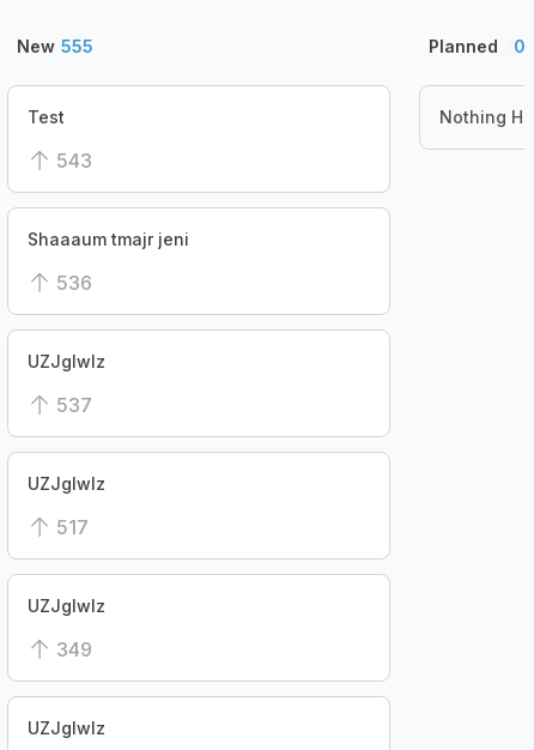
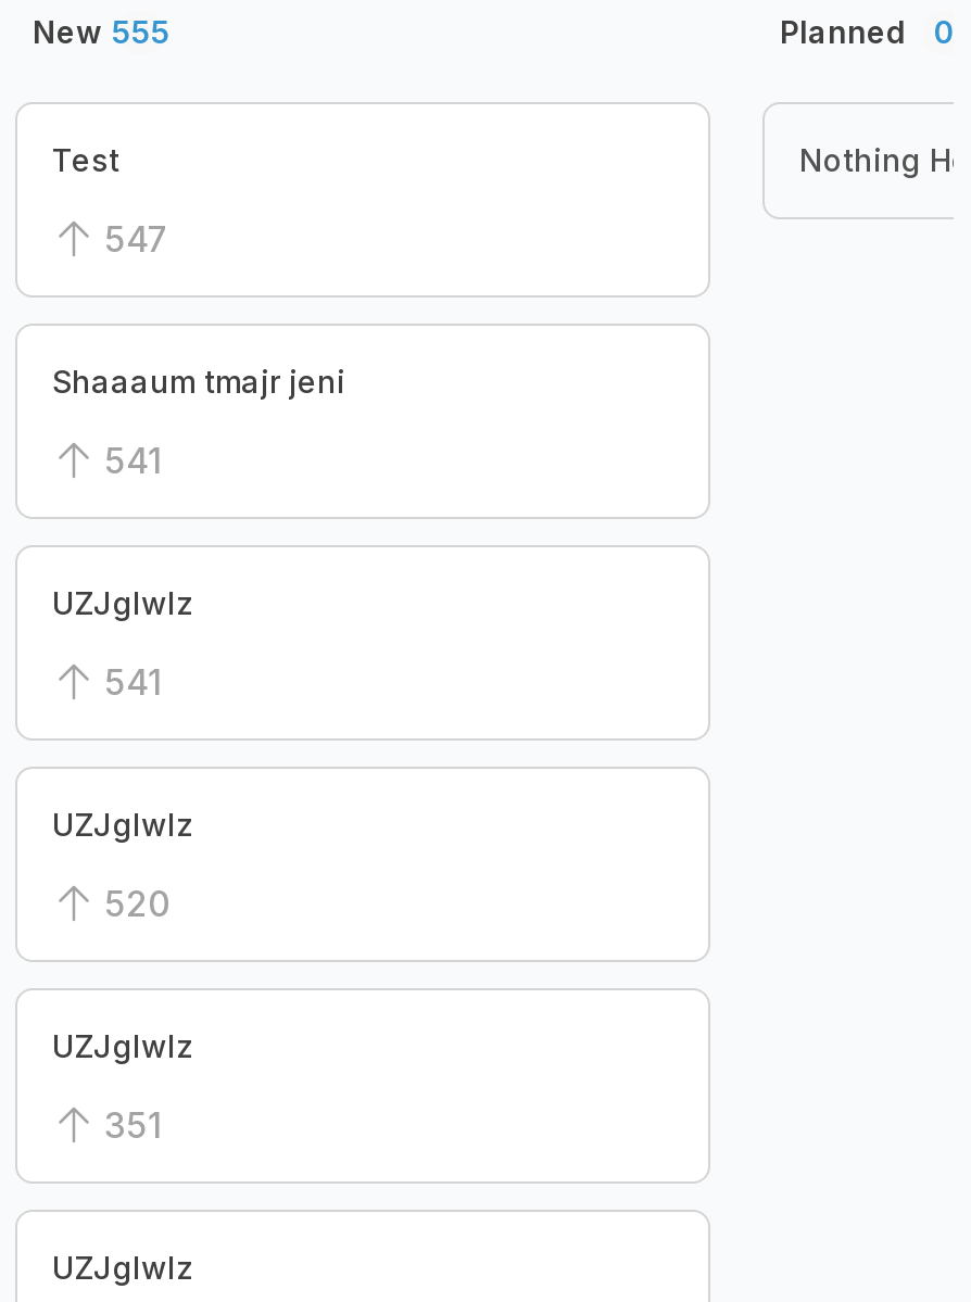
[56,149,92,173] 543 -> [104,217,169,261] 547
[56,271,92,295] 536 -> [104,439,163,482] 541
[56,393,92,417] 537 -> [104,660,163,704] 541
[56,515,89,539] 517 -> [104,882,172,925] 520
[56,637,92,661] 349 -> [104,1103,163,1147] 351

